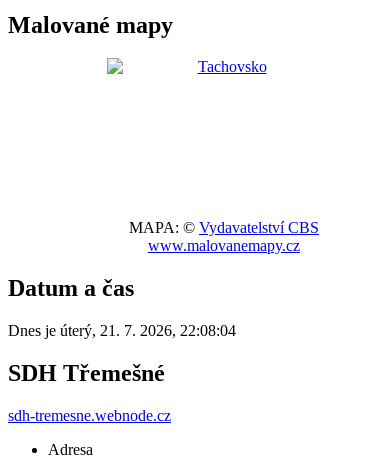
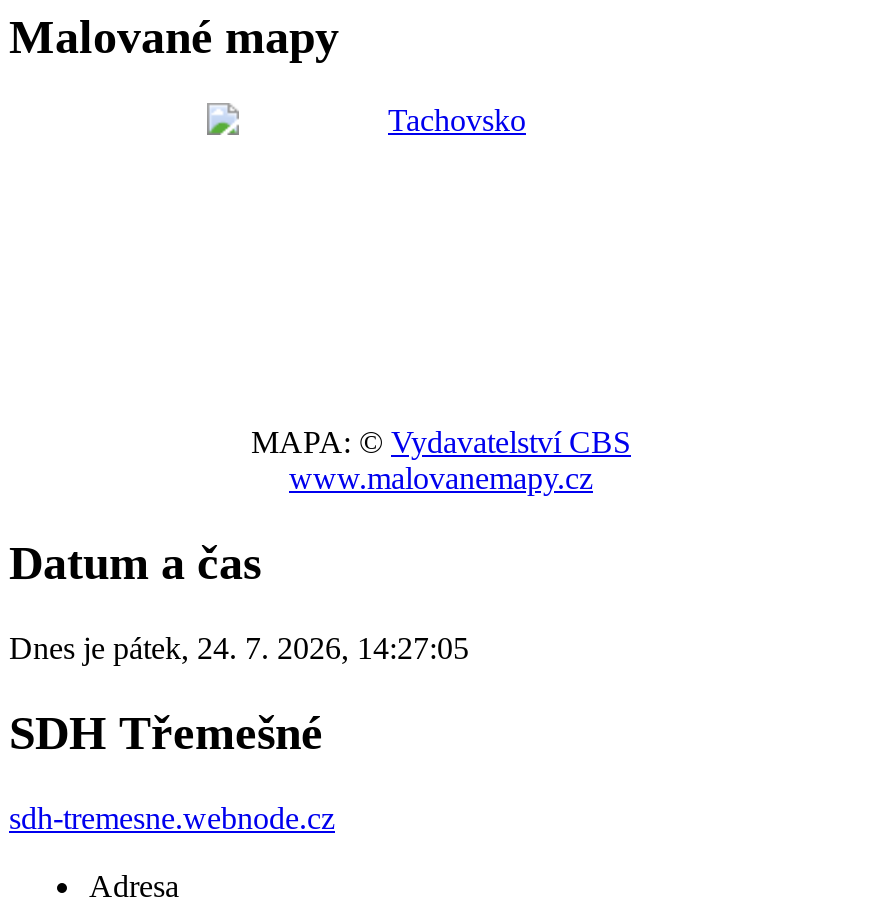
[8,322,236,339] Dnes je úterý, 21. 7. 2026, 22:08:04 -> [9,631,469,665] Dnes je pátek, 24. 7. 2026, 14:27:05

